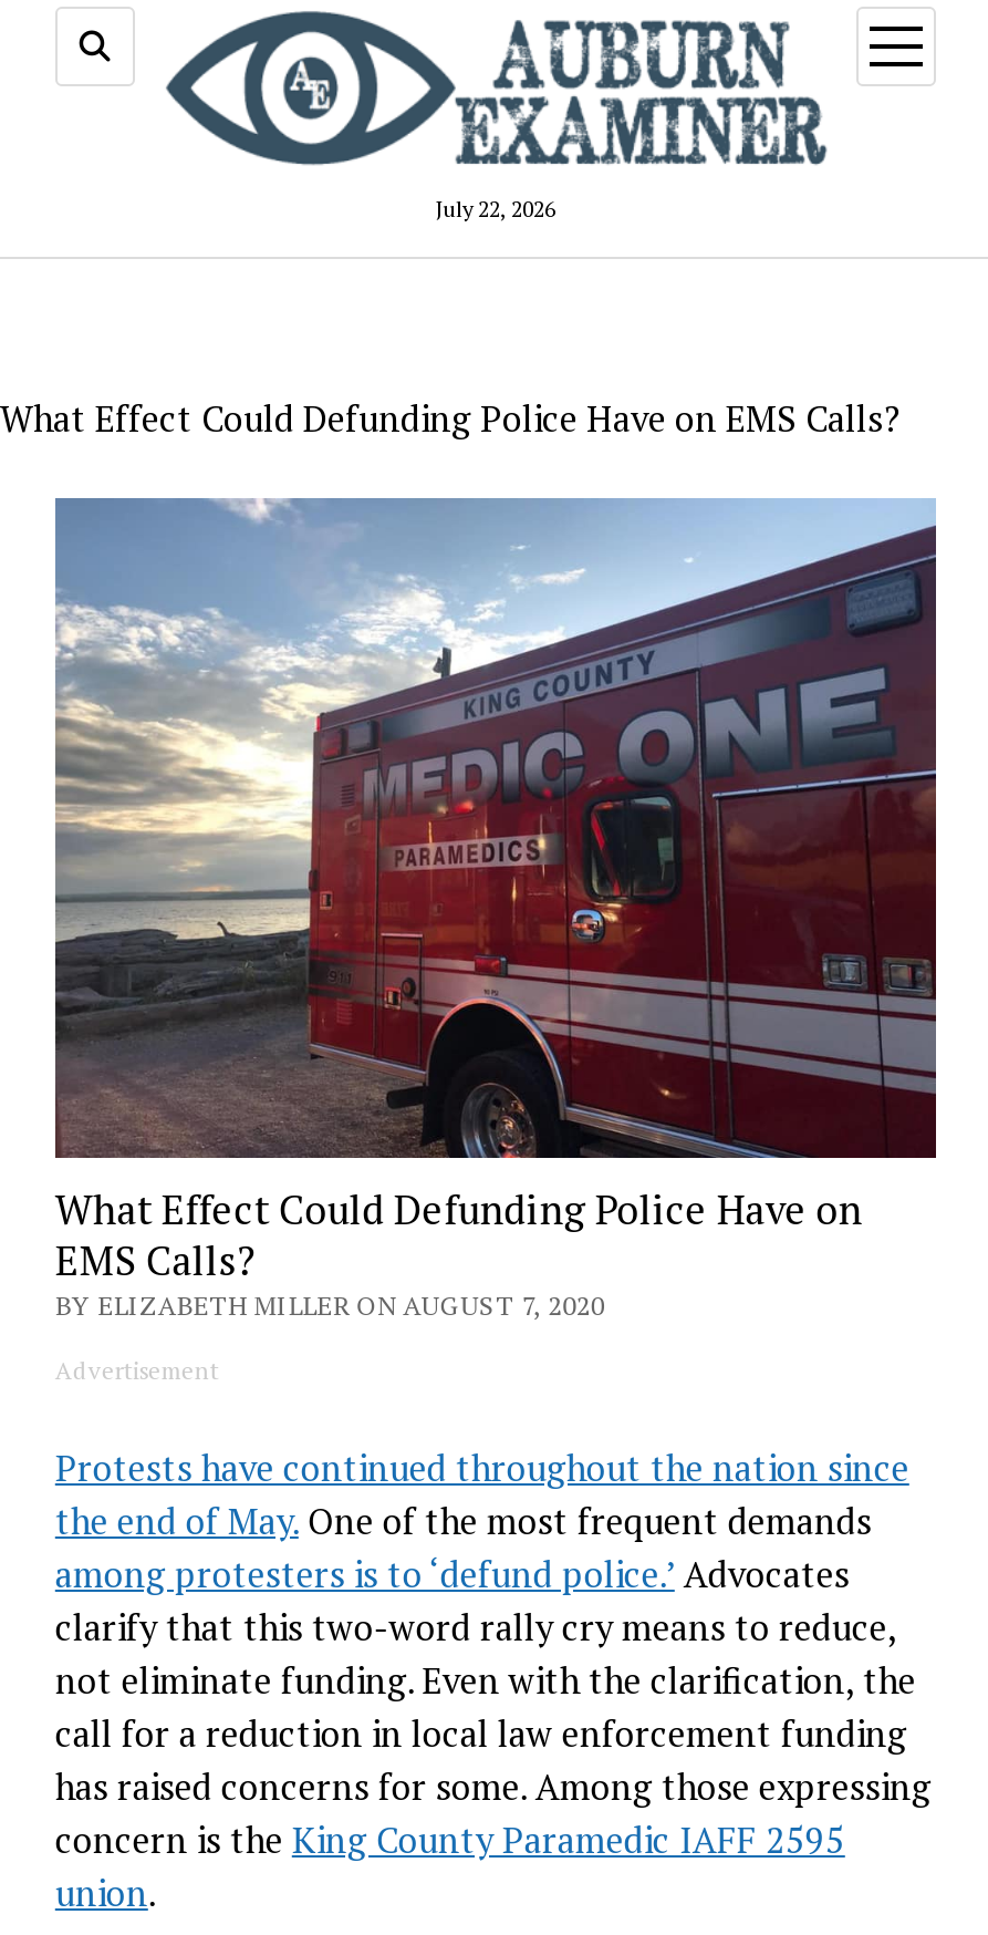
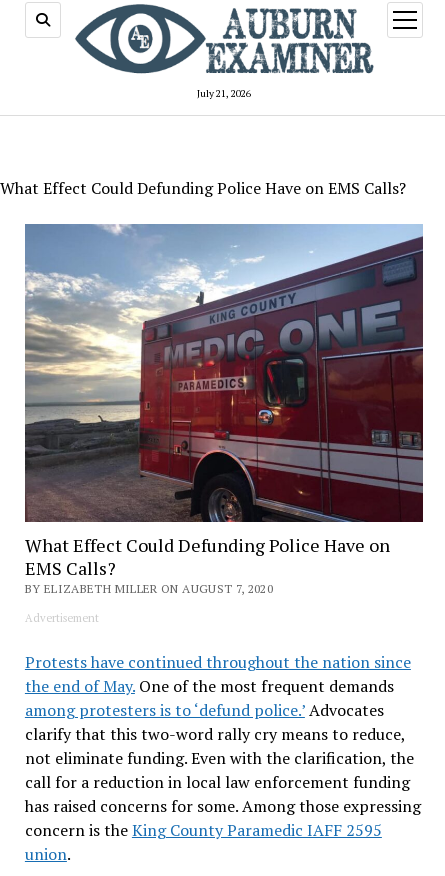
[436,194,555,223] July 22, 2026 -> [197,86,251,99] July 21, 2026

